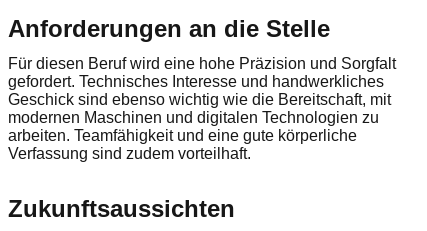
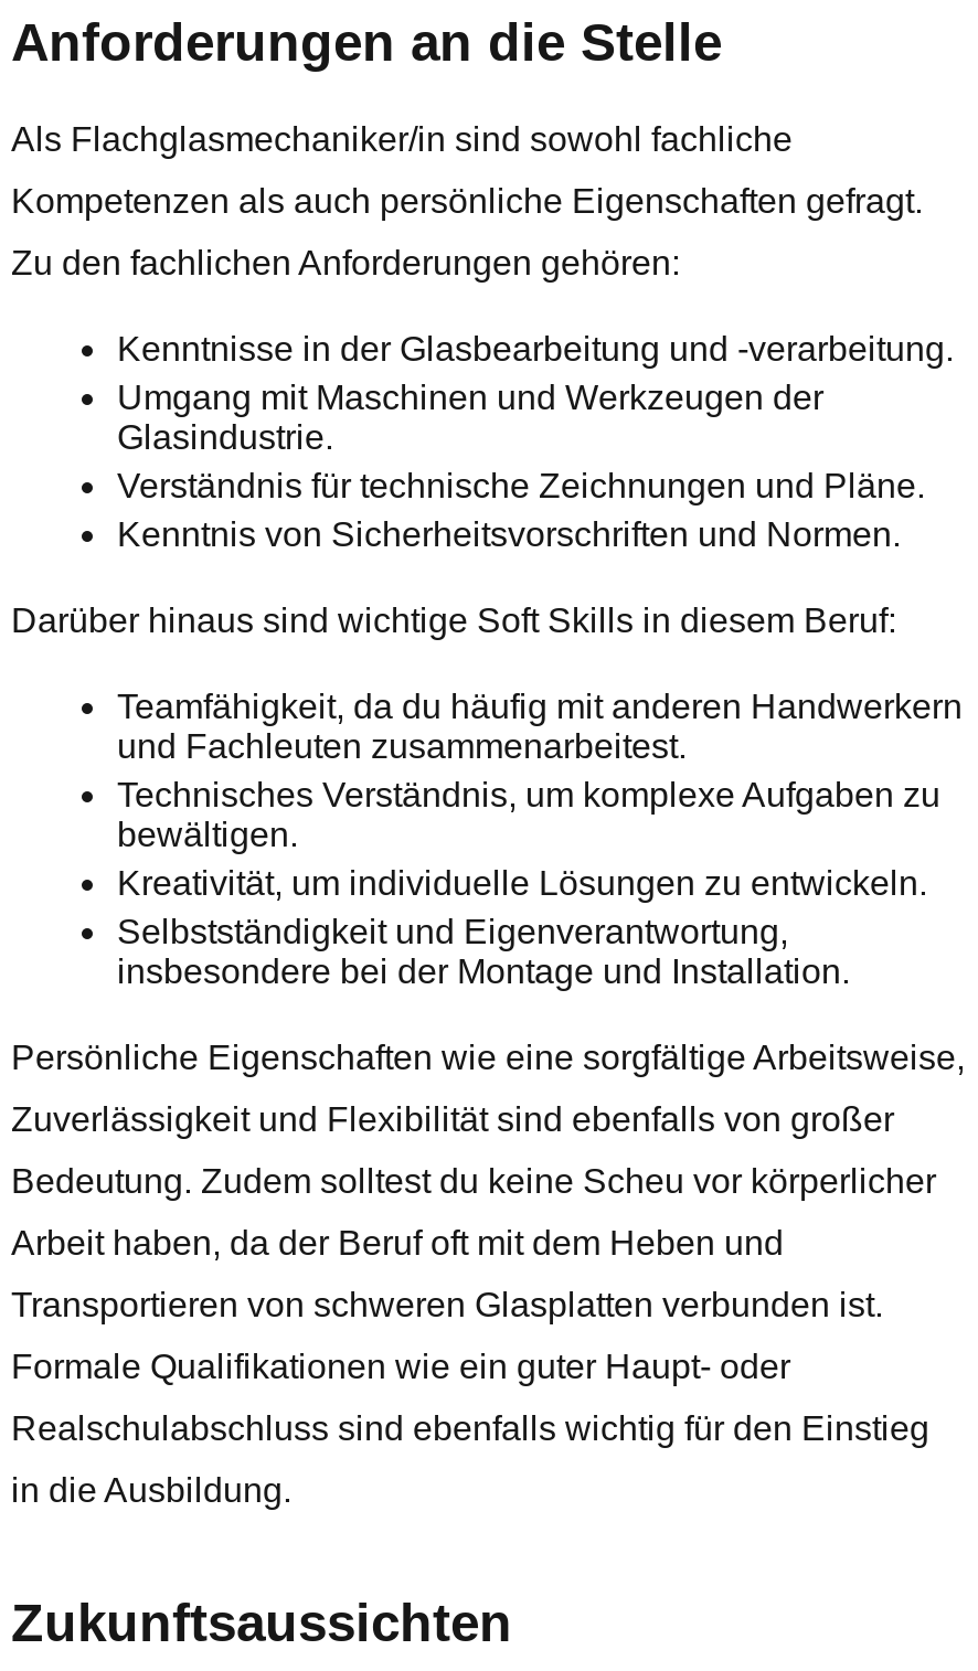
[8,55,396,162] Für diesen Beruf wird eine hohe Präzision und Sorgfalt | gefordert. Technisches Interesse und handwerkliches | Geschick sind ebenso wichtig wie die Bereitschaft, mit | modernen Maschinen und digitalen Technologien zu | arbeiten. Teamfähigkeit und eine gute körperliche | Verfassung sind zudem vorteilhaft. -> [11,120,965,1509] Als Flachglasmechaniker/in sind sowohl fachliche | Kompetenzen als auch persönliche Eigenschaften gefragt. | Zu den fachlichen Anforderungen gehören: | Kenntnisse in der Glasbearbeitung und -verarbeitung. | Umgang mit Maschinen und Werkzeugen der | Glasindustrie. | Verständnis für technische Zeichnungen und Pläne. | Kenntnis von Sicherheitsvorschriften und Normen. | Darüber hinaus sind wichtige Soft Skills in diesem Beruf: | Teamfähigkeit, da du häufig mit anderen Handwerkern | und Fachleuten zusammenarbeitest. | Technisches Verständnis, um komplexe Aufgaben zu | bewältigen. | Kreativität, um individuelle Lösungen zu entwickeln. | Selbstständigkeit und Eigenverantwortung, | insbesondere bei der Montage und Installation. | Persönliche Eigenschaften wie eine sorgfältige Arbeitsweise, | Zuverlässigkeit und Flexibilität sind ebenfalls von großer | Bedeutung. Zudem solltest du keine Scheu vor körperlicher | Arbeit haben, da der Beruf oft mit dem Heben und | Transportieren von schweren Glasplatten verbunden ist. | Formale Qualifikationen wie ein guter Haupt- oder | Realschulabschluss sind ebenfalls wichtig für den Einstieg | in die Ausbildung.

